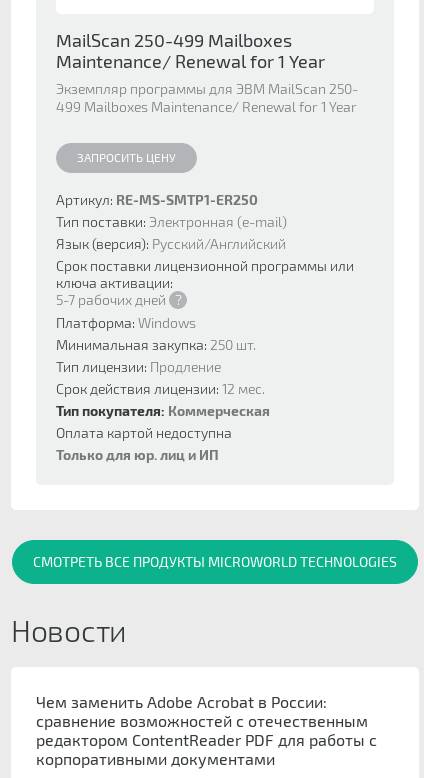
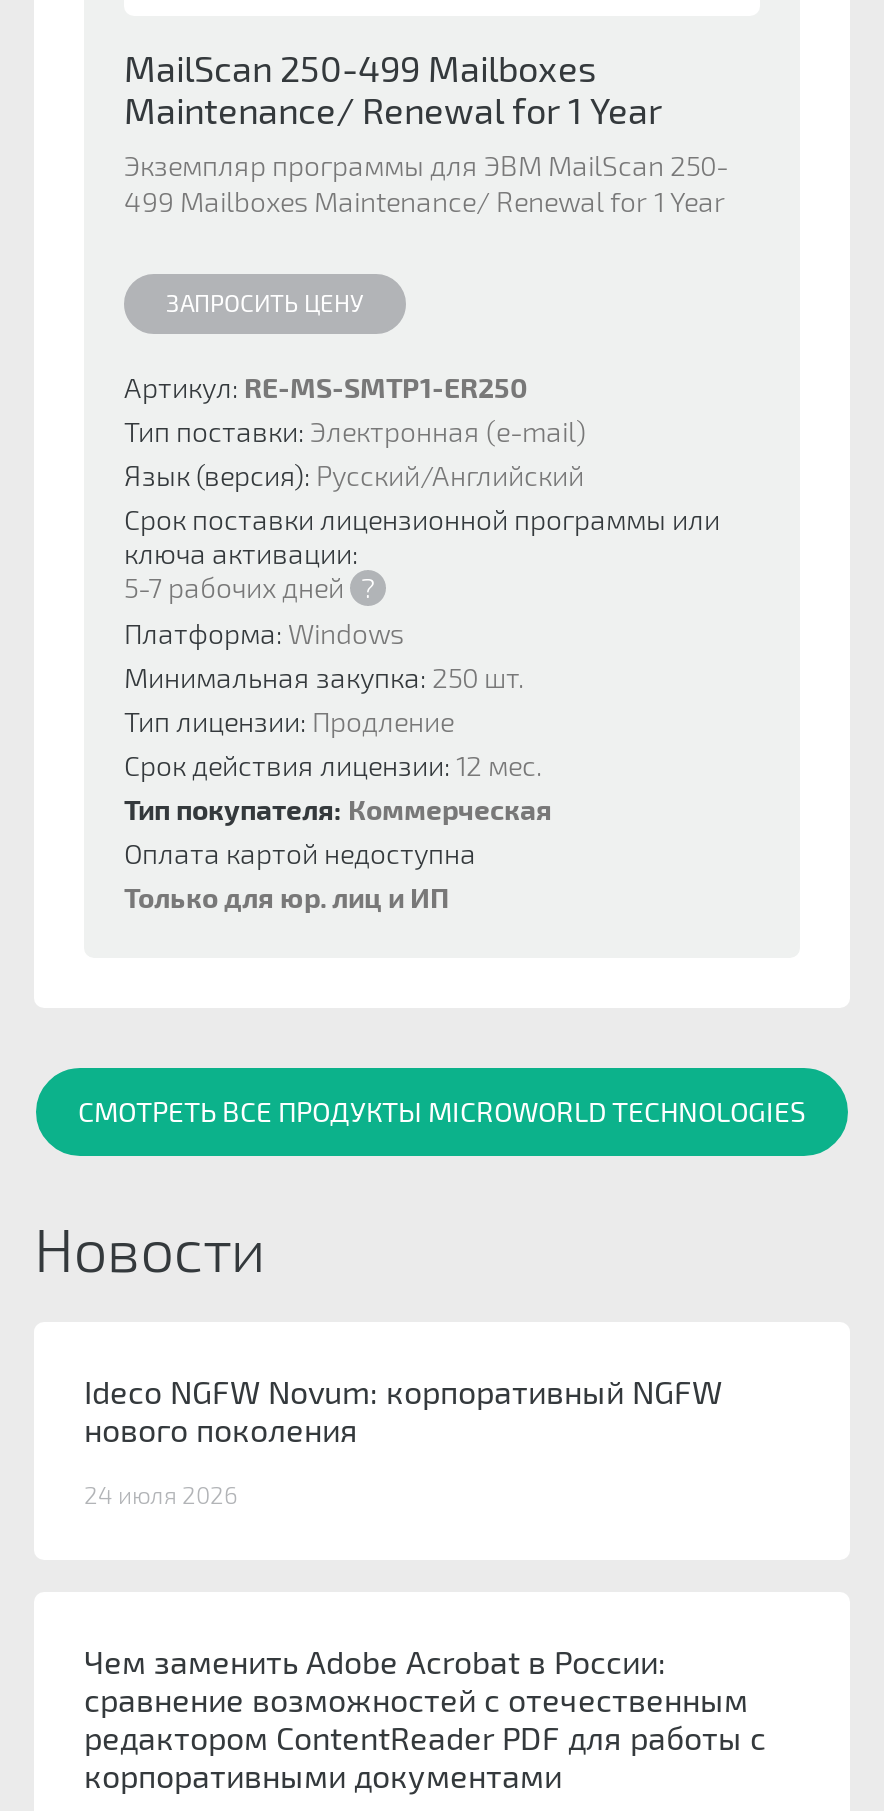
none -> [84,1372,722,1508] Ideco NGFW Novum: корпоративный NGFW | нового поколения | 24 июля 2026

